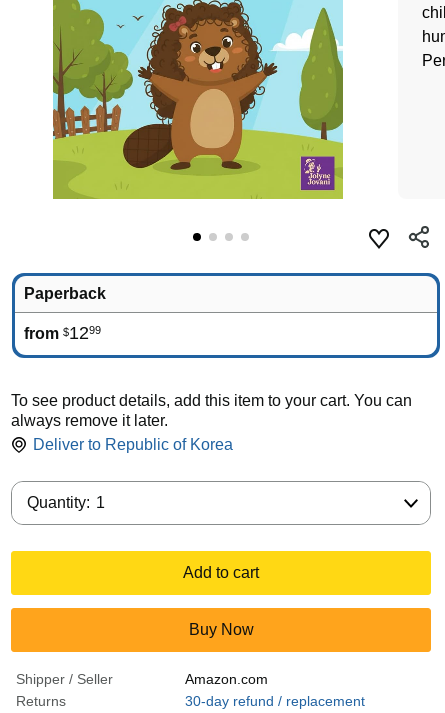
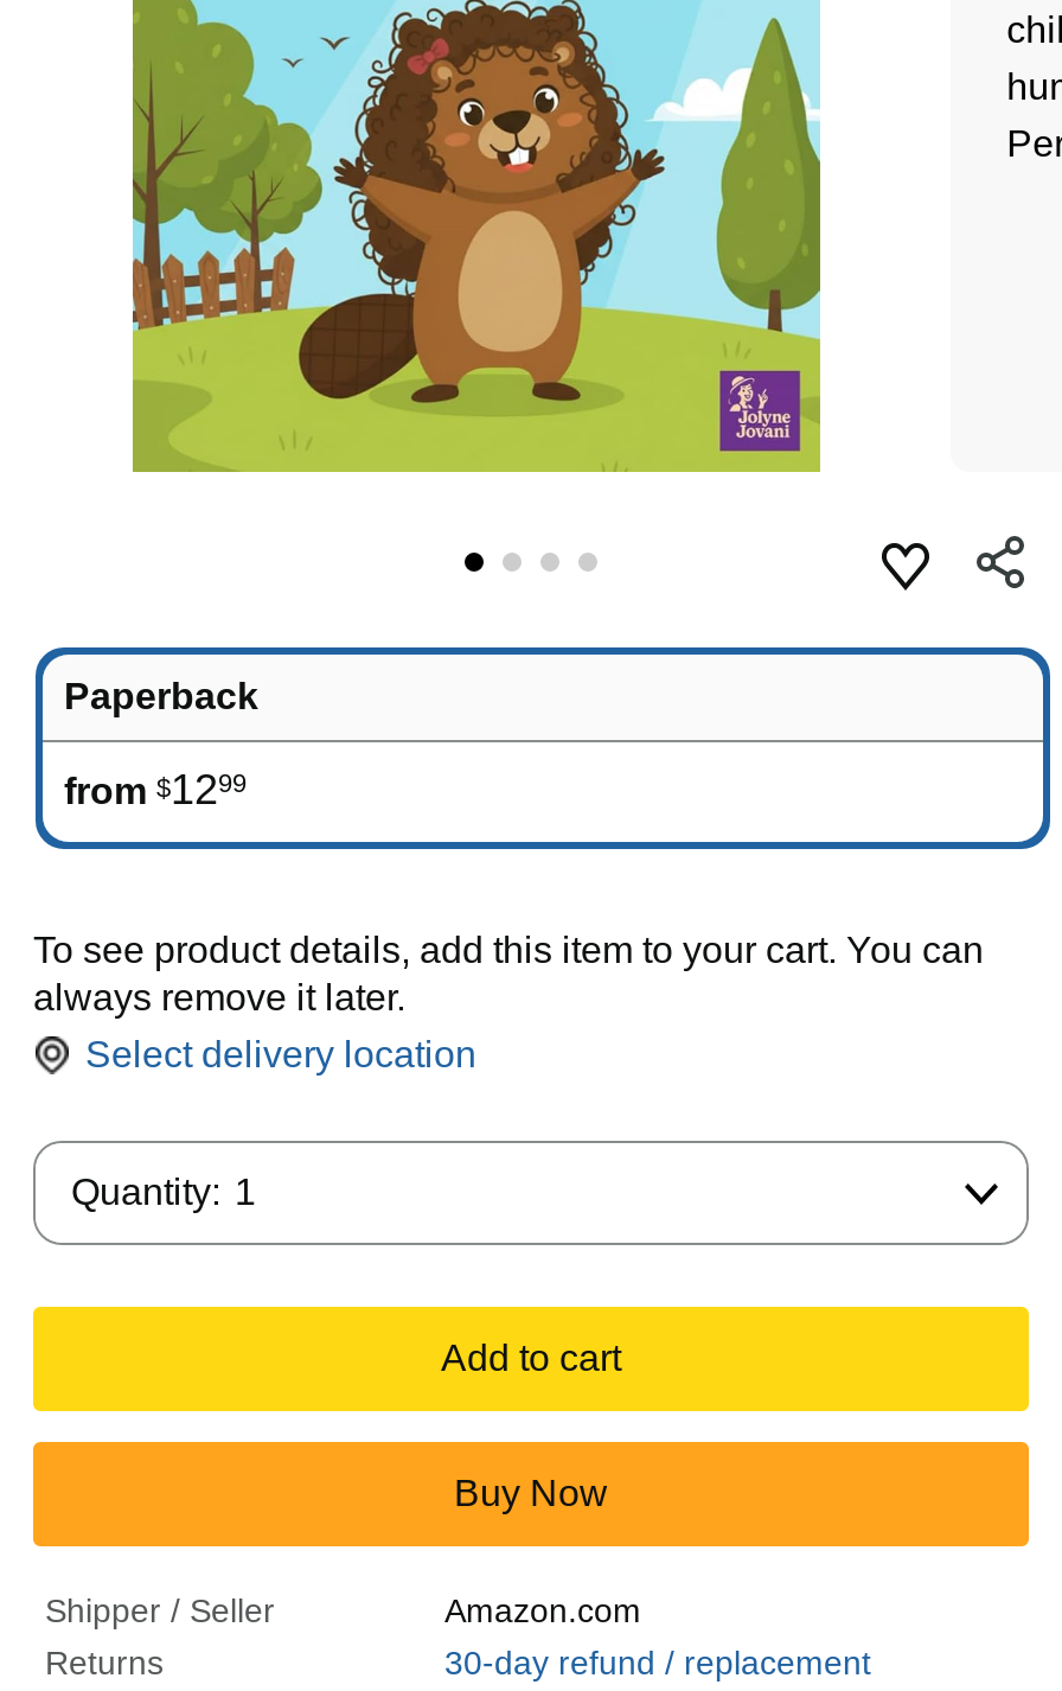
[33,436,233,453] Deliver to Republic of Korea -> [85,1034,476,1075] Select delivery location

